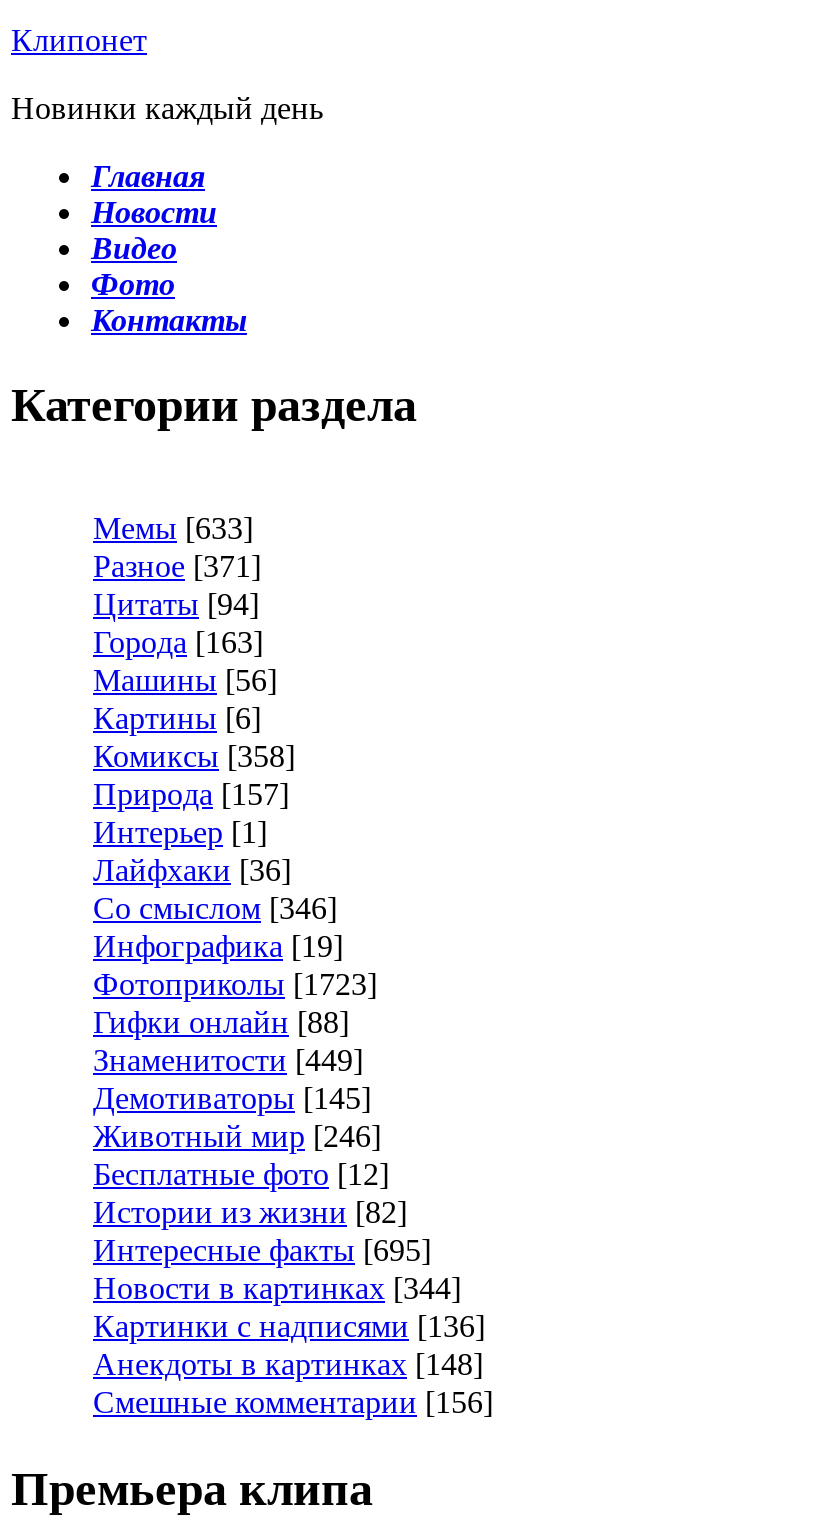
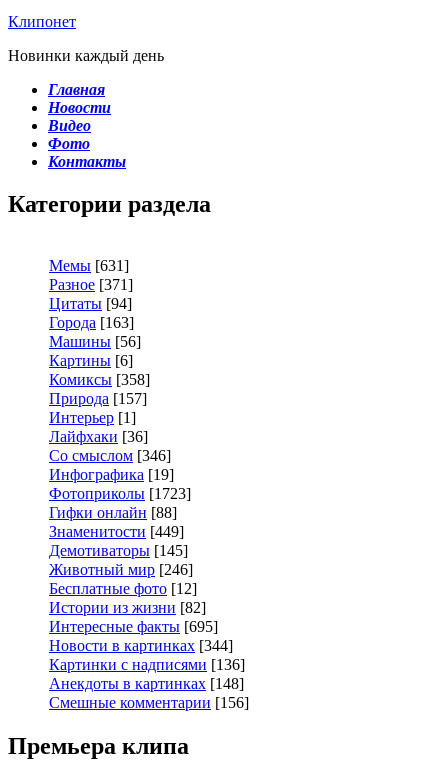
[93,511,253,545] Мемы [633] -> [49,257,129,274] Мемы [631]

